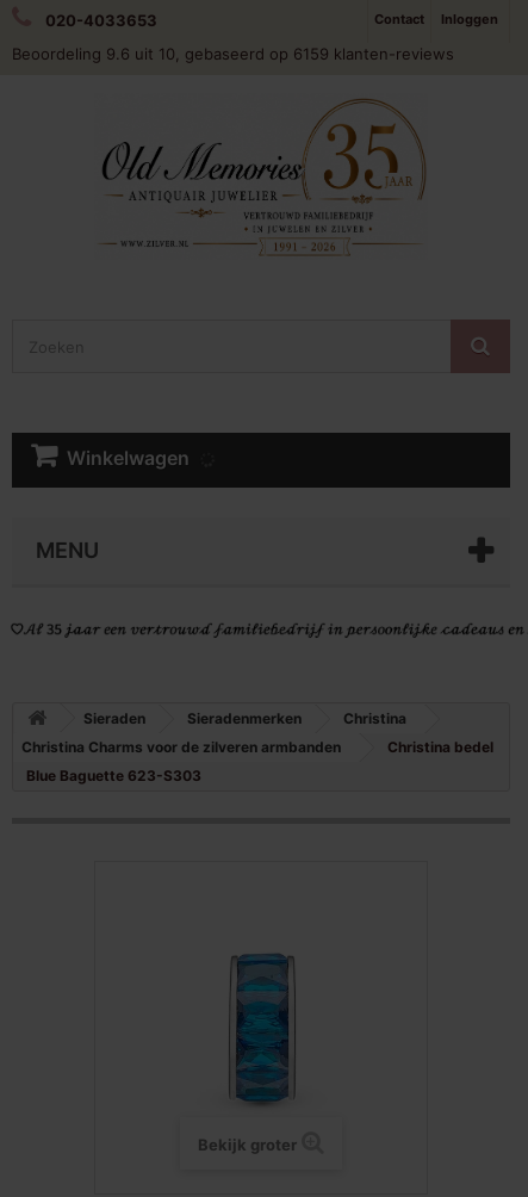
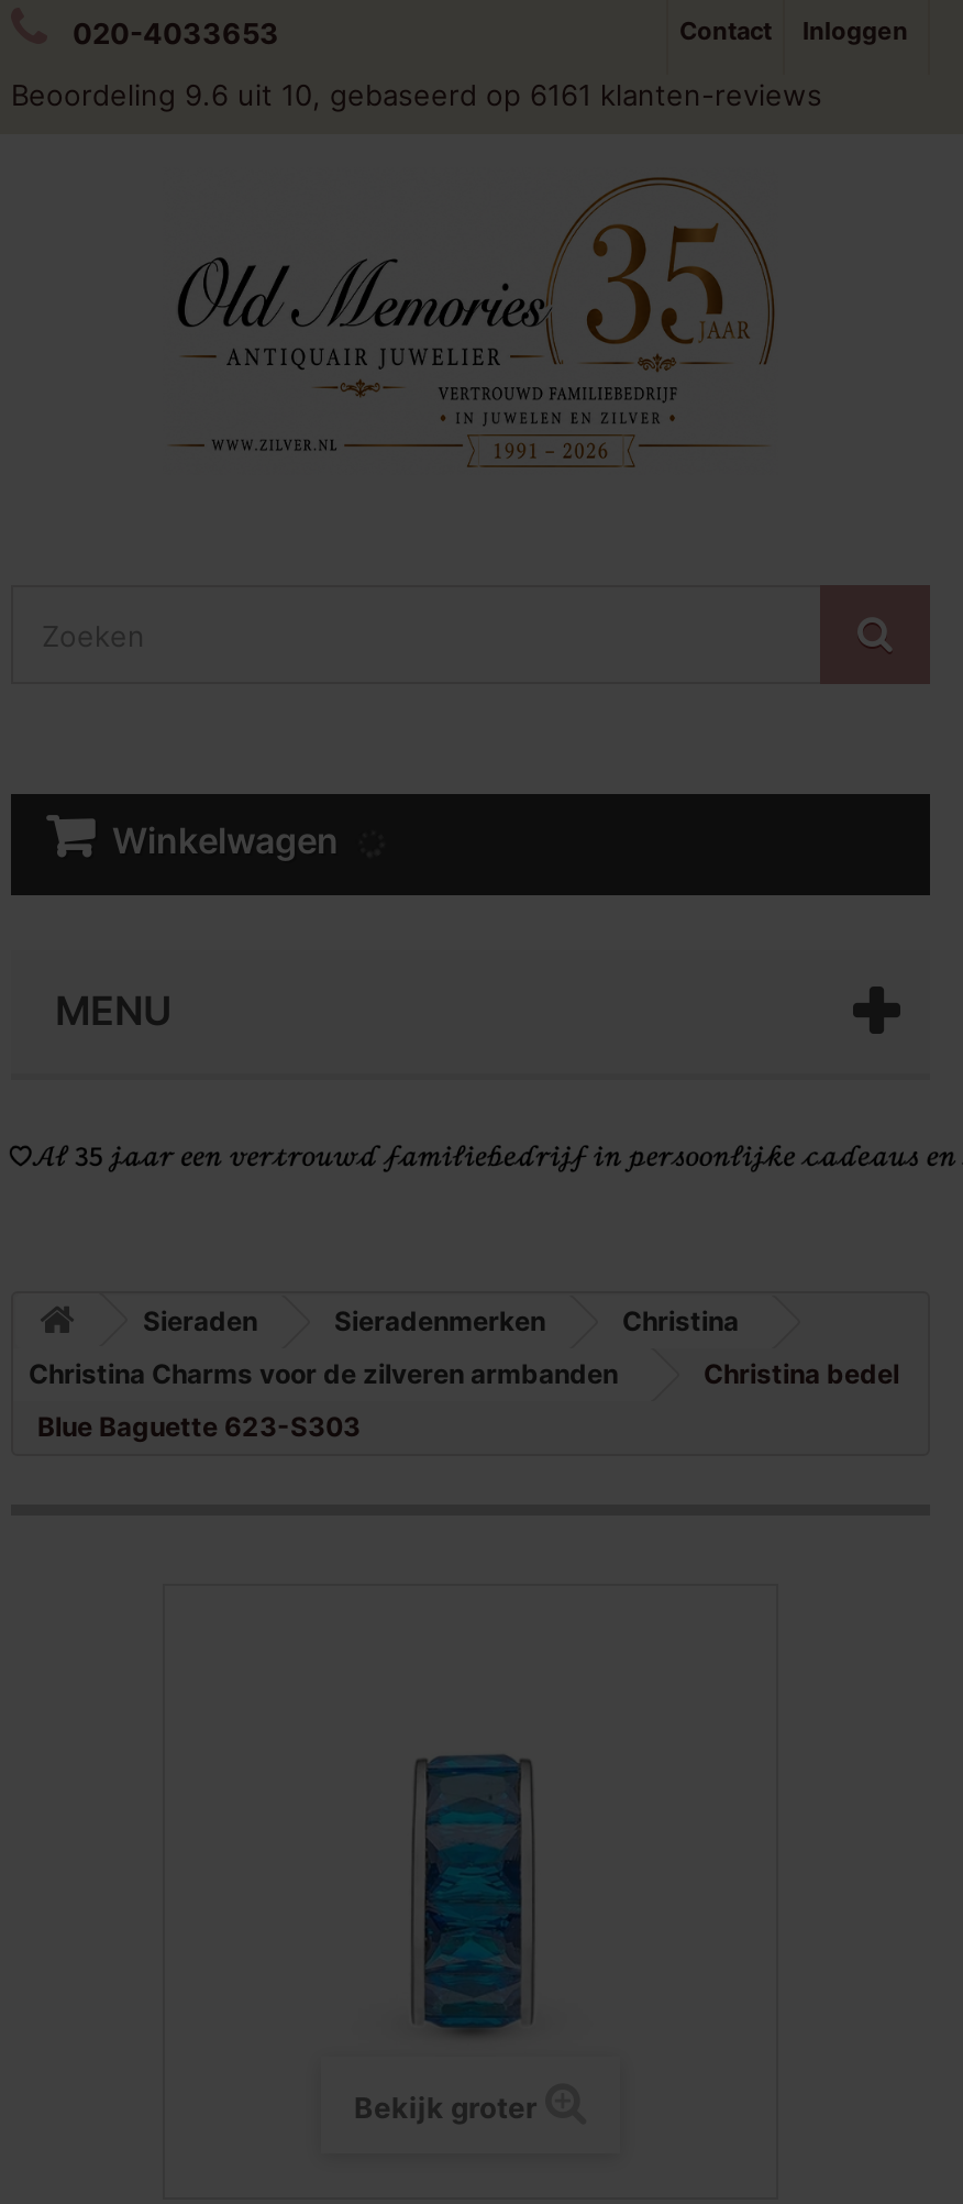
[12,44,454,63] Beoordeling 9.6 uit 10, gebaseerd op 6159 klanten-reviews -> [11,77,822,112] Beoordeling 9.6 uit 10, gebaseerd op 6161 klanten-reviews

